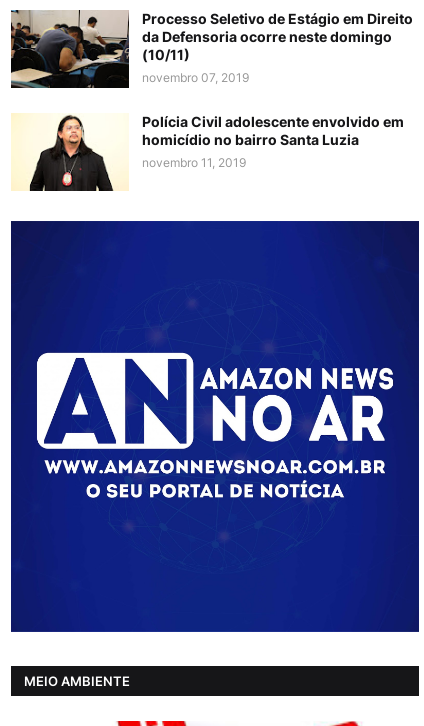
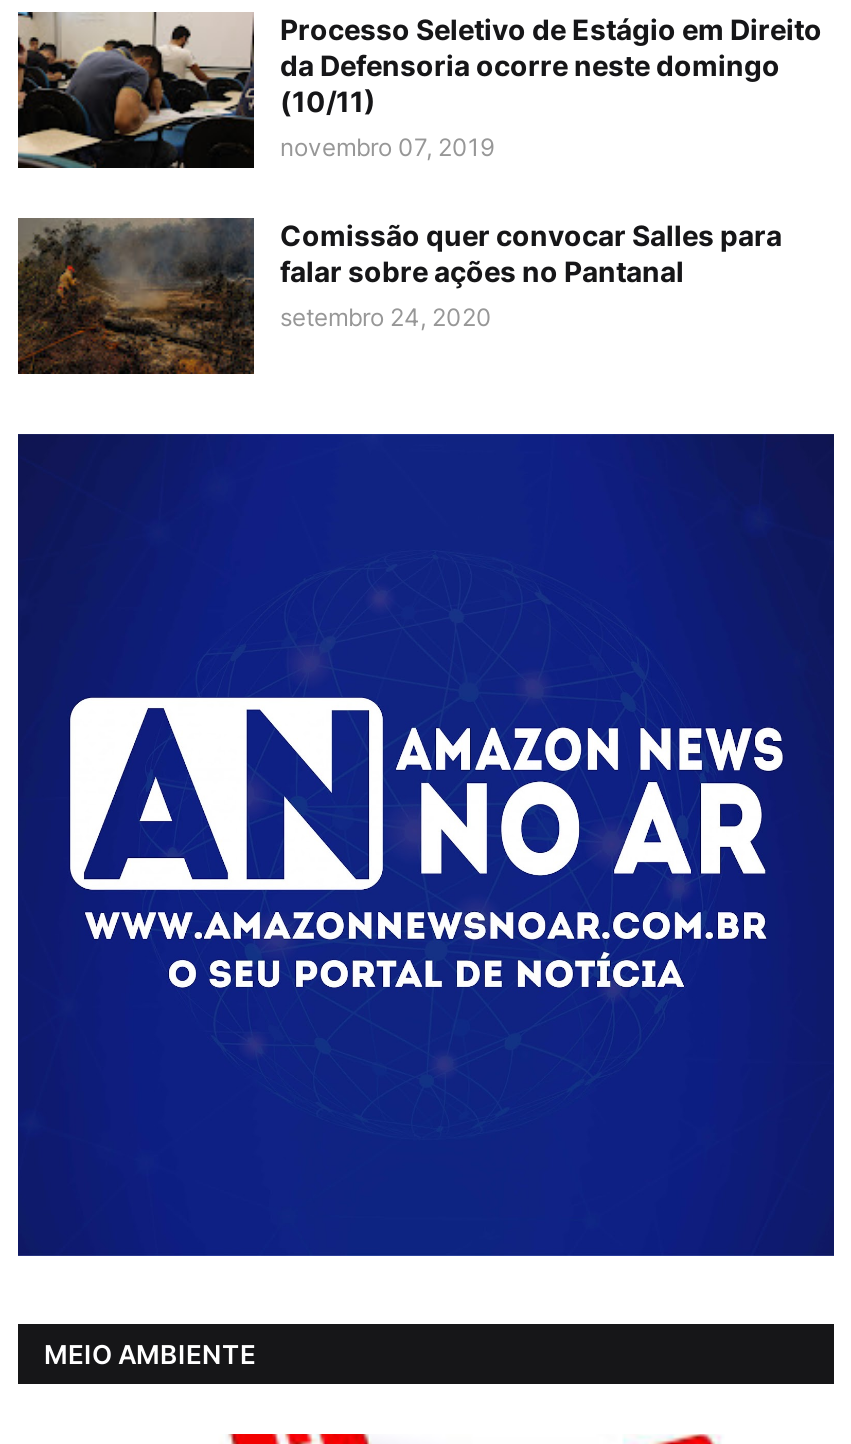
[11,113,404,192] [image] | Polícia Civil adolescente envolvido em | homicídio no bairro Santa Luzia | novembro 11, 2019 -> [16,216,782,376] [image] | Comissão quer convocar Salles para | falar sobre ações no Pantanal | setembro 24, 2020

